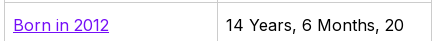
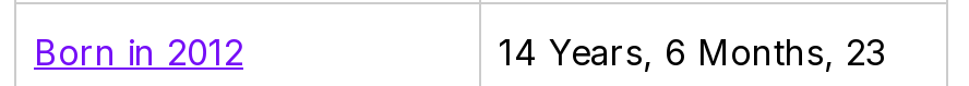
[226,15,404,35] 14 Years, 6 Months, 20 -> [499,31,885,74] 14 Years, 6 Months, 23

